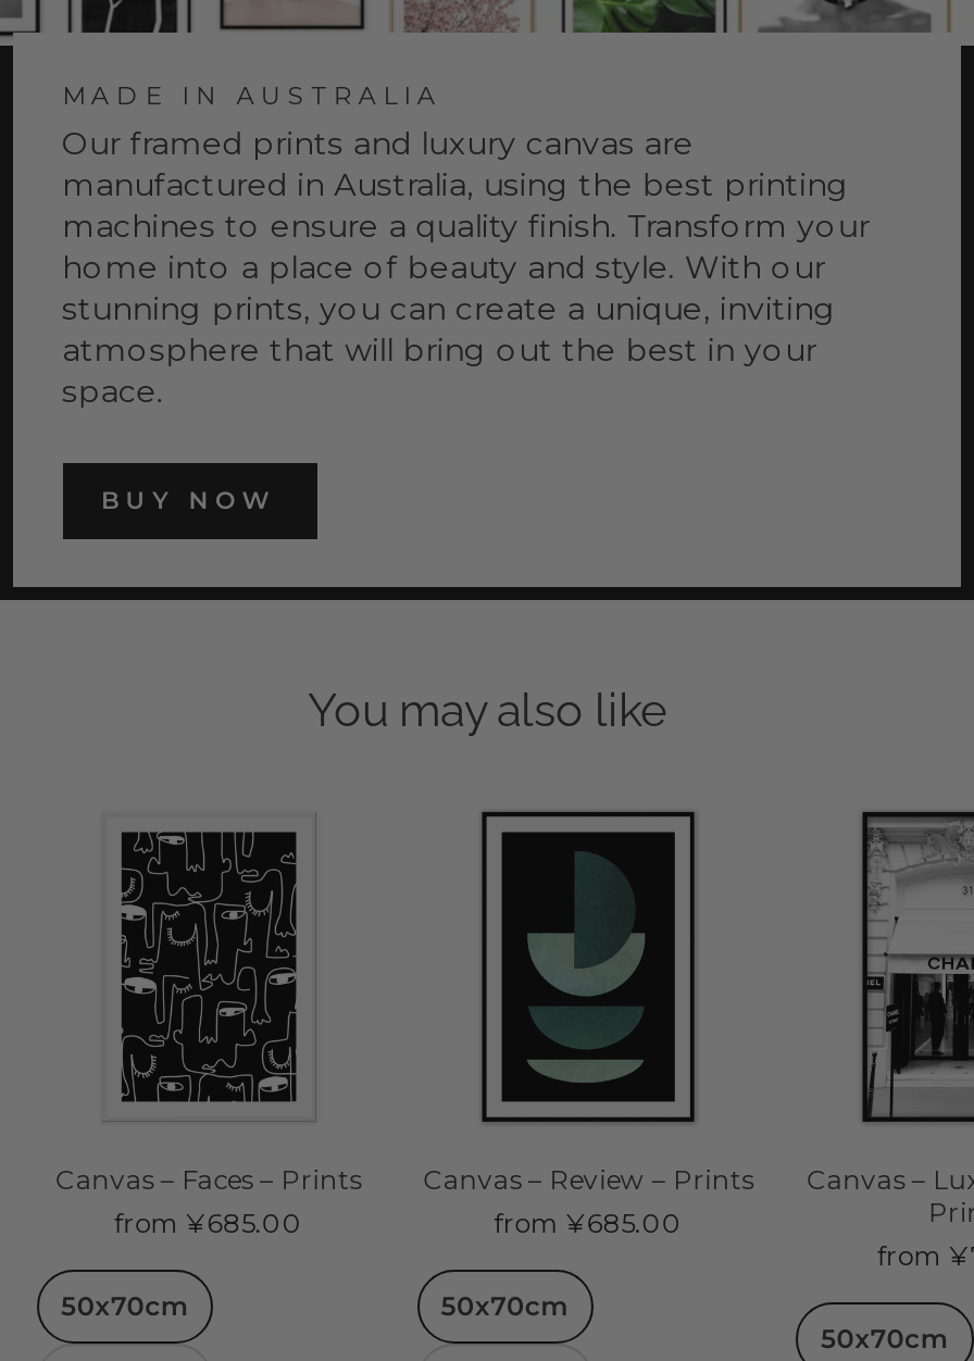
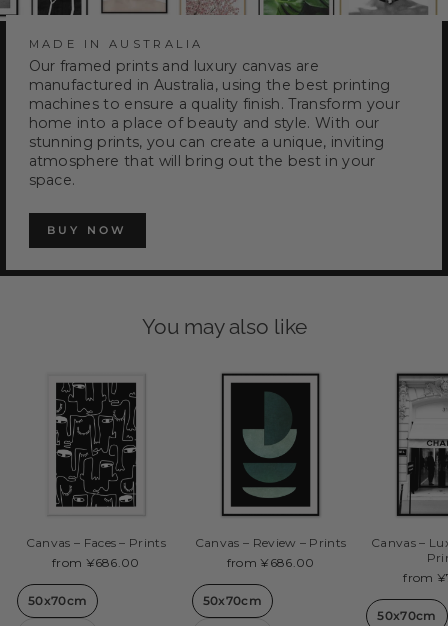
[114,1207,303,1239] from ¥685.00 -> [52,555,140,570] from ¥686.00
[494,1207,683,1239] from ¥685.00 -> [227,555,314,570] from ¥686.00

